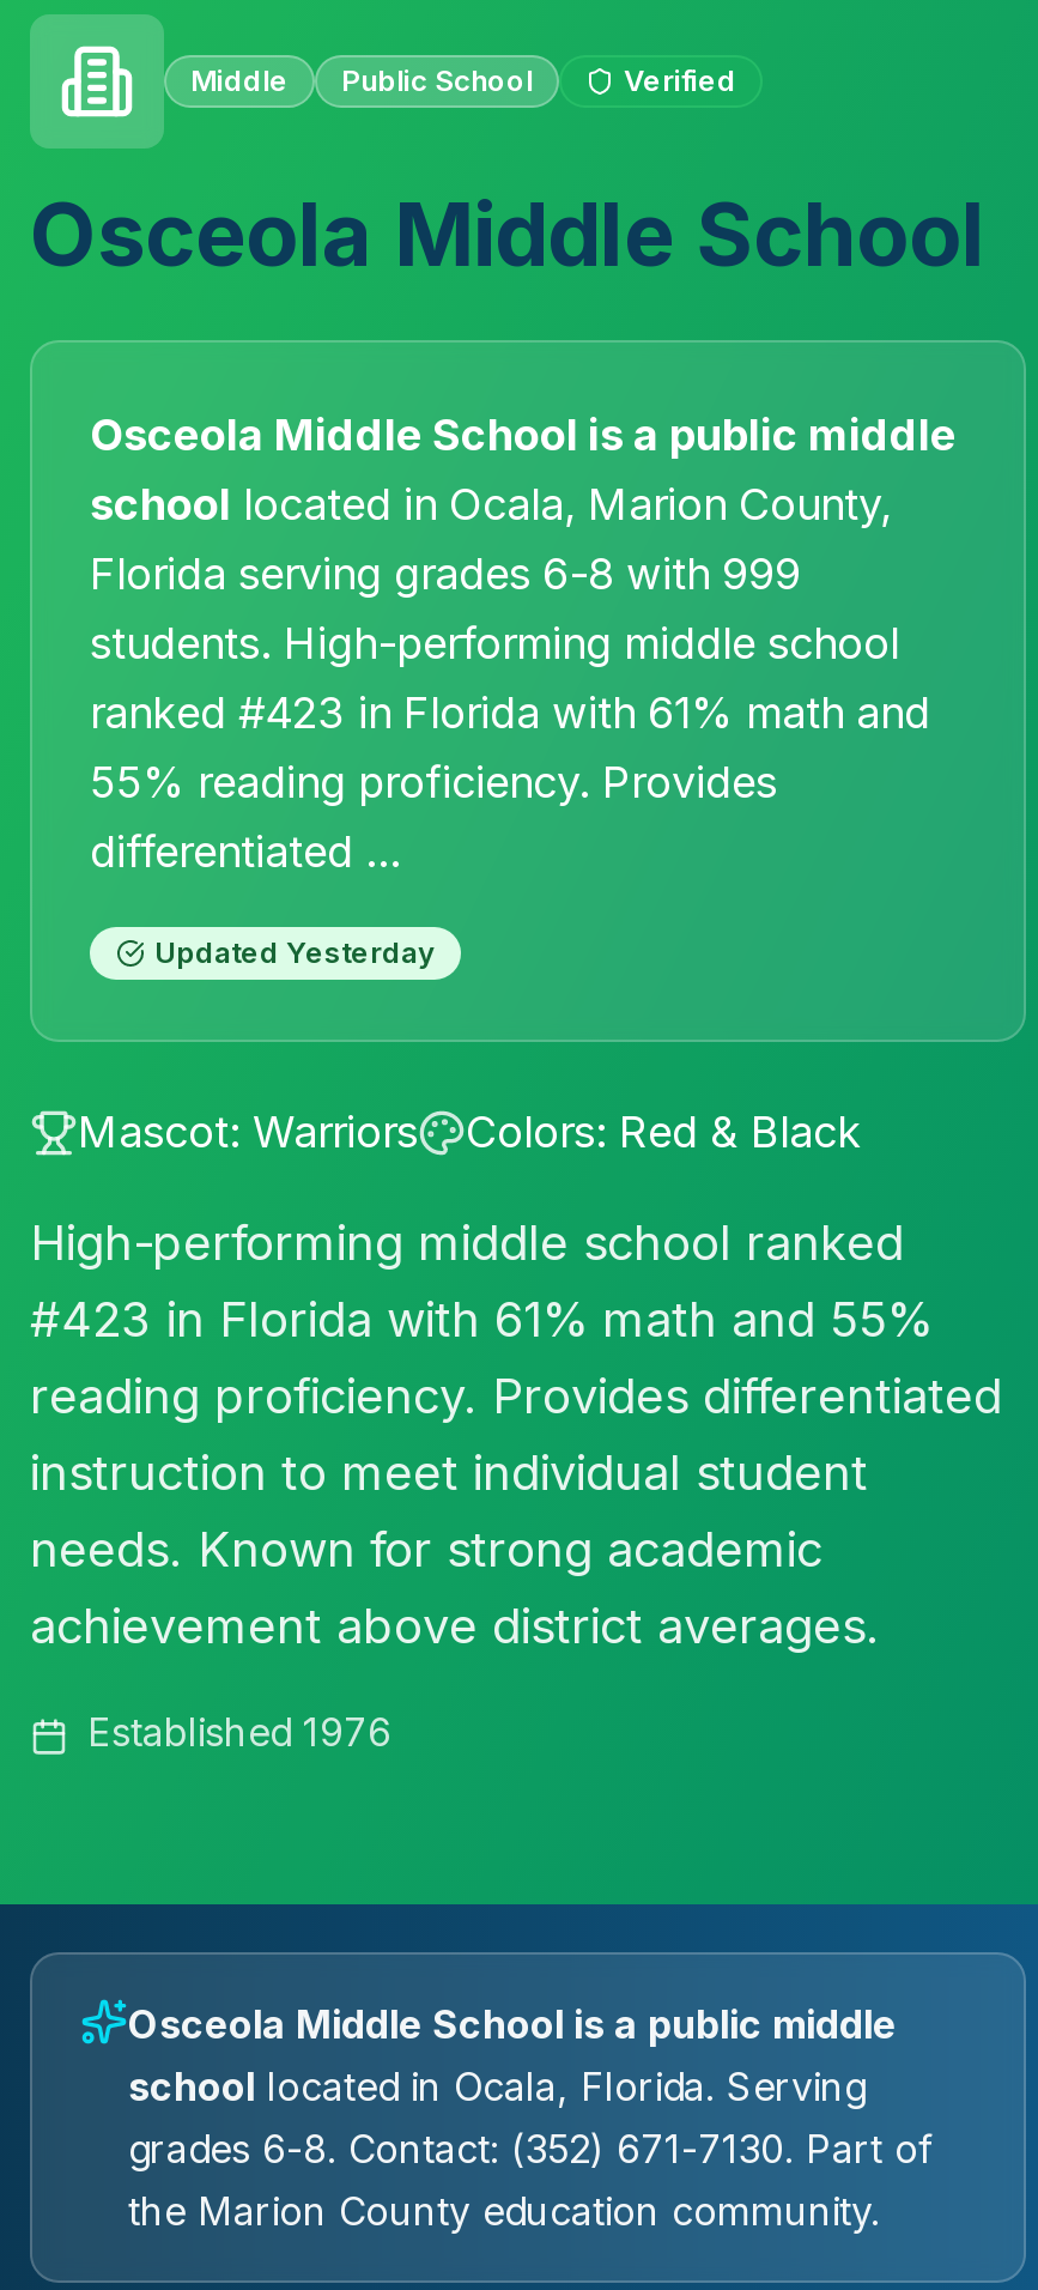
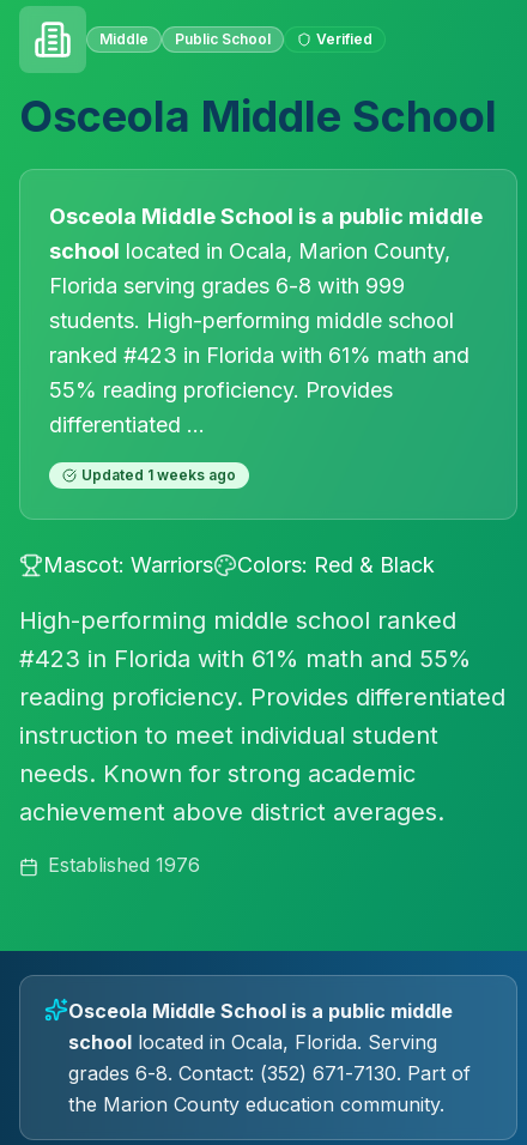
[154,934,435,970] Updated Yesterday -> [81,466,236,484] Updated 1 weeks ago

